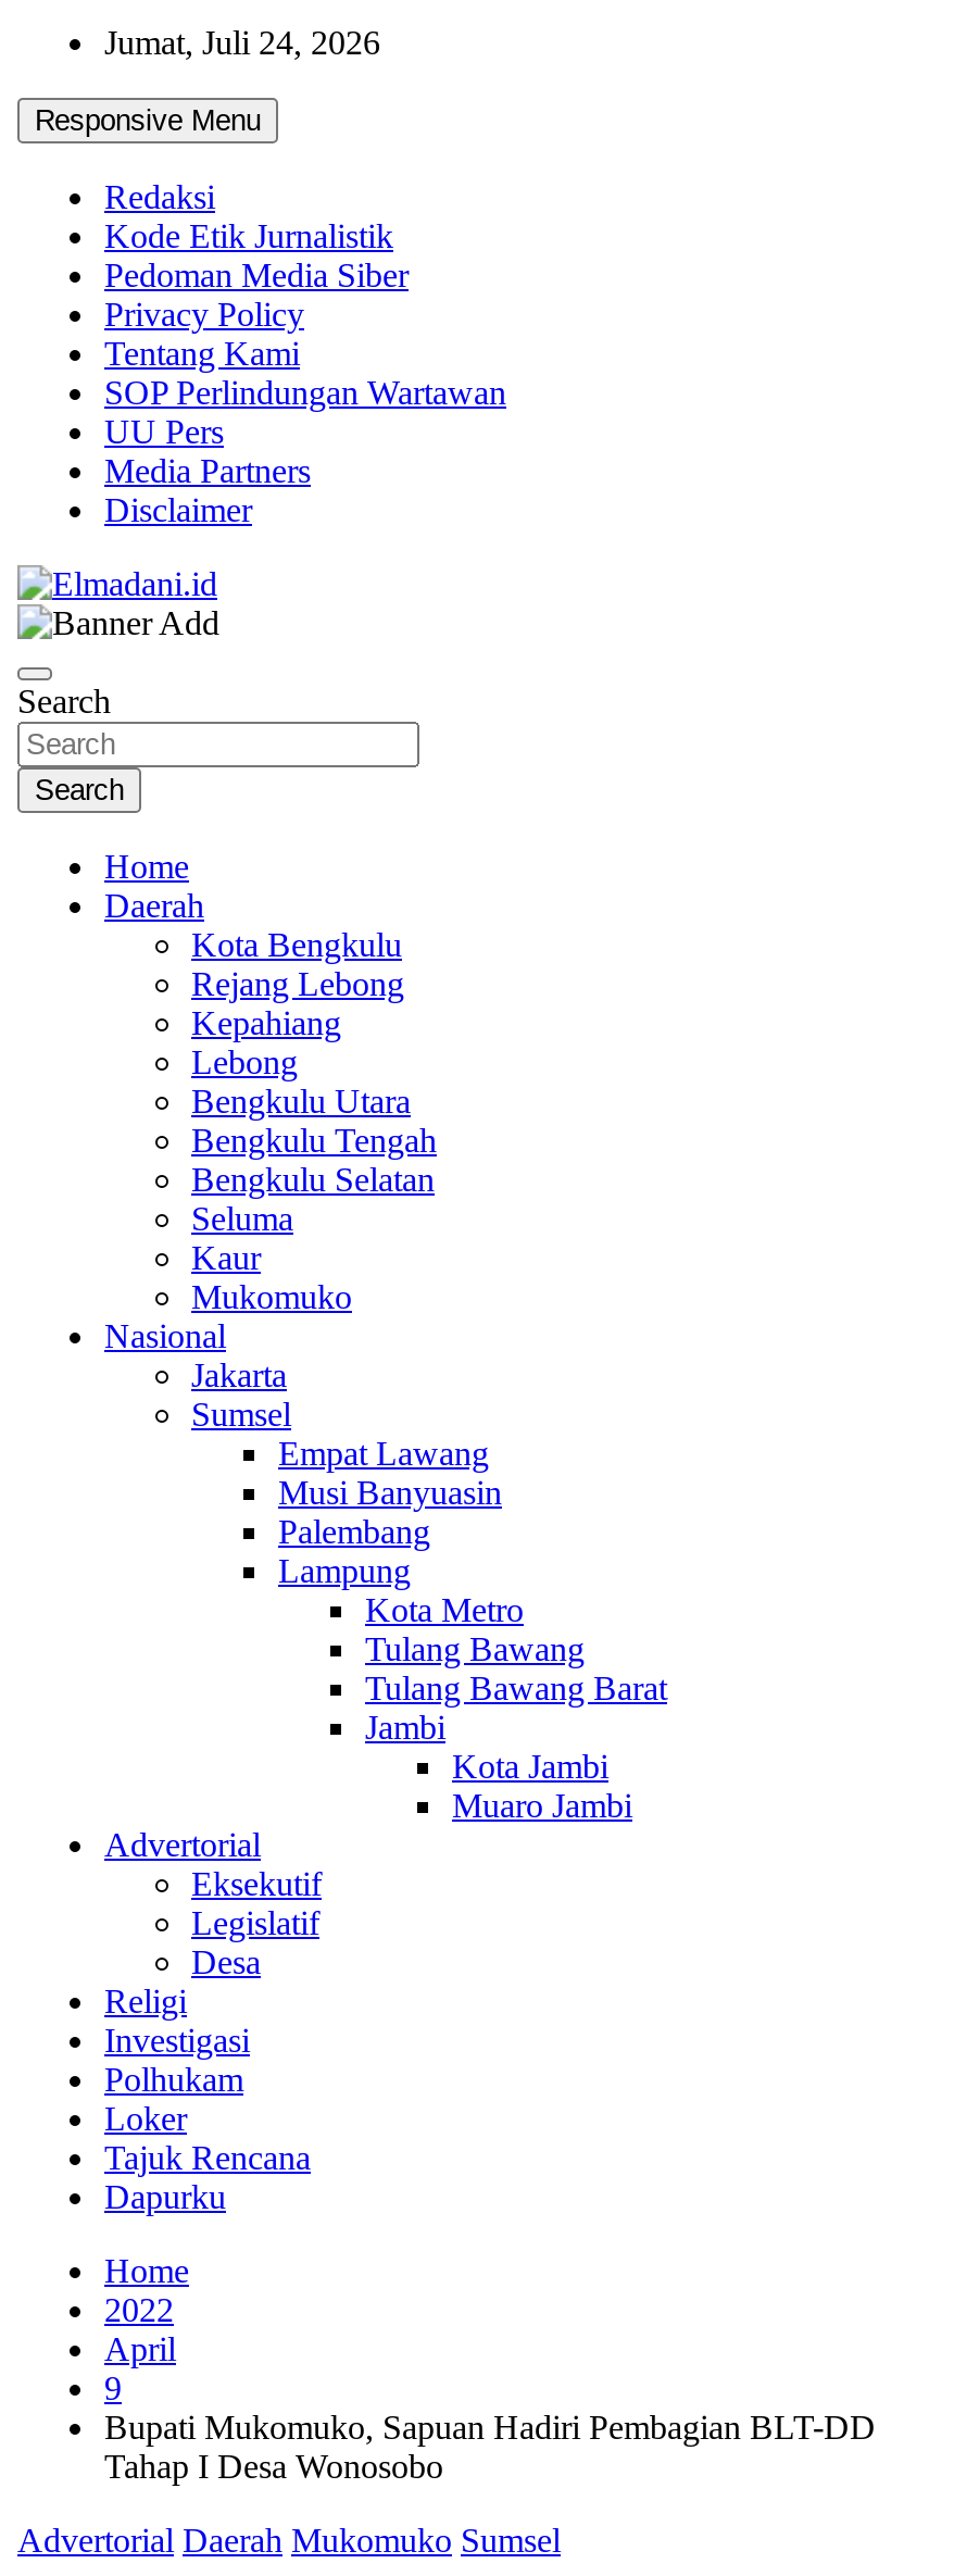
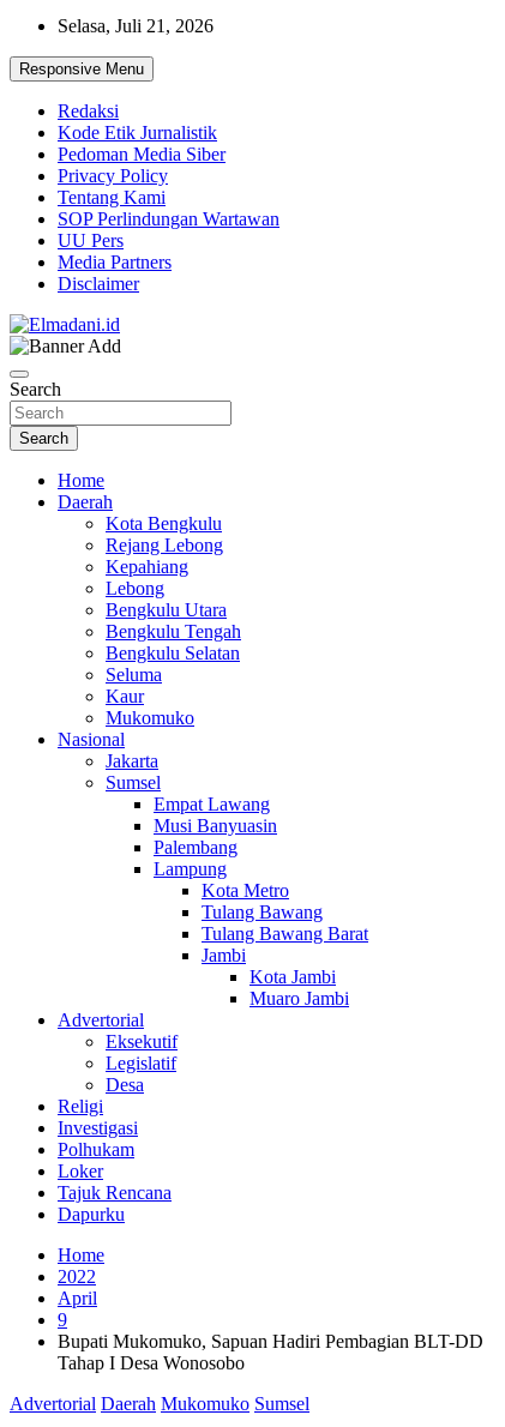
[104,24,380,61] Jumat, Juli 24, 2026 -> [58,16,214,36] Selasa, Juli 21, 2026

